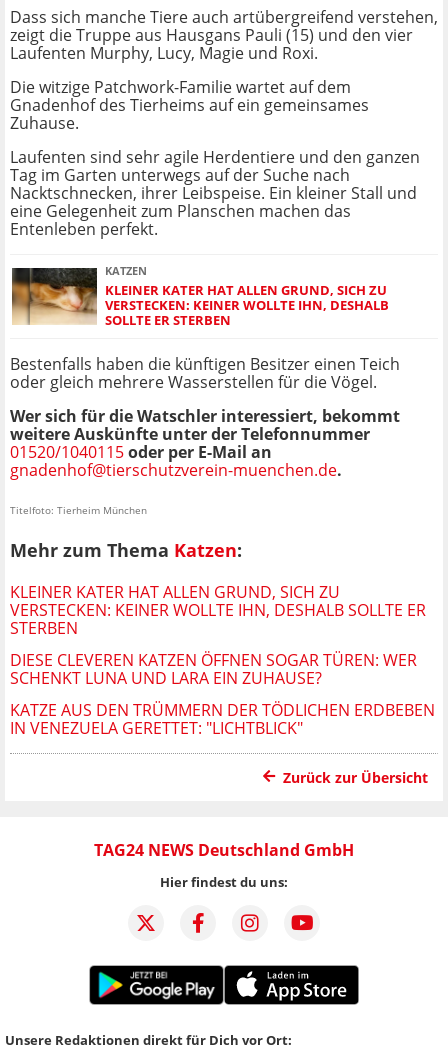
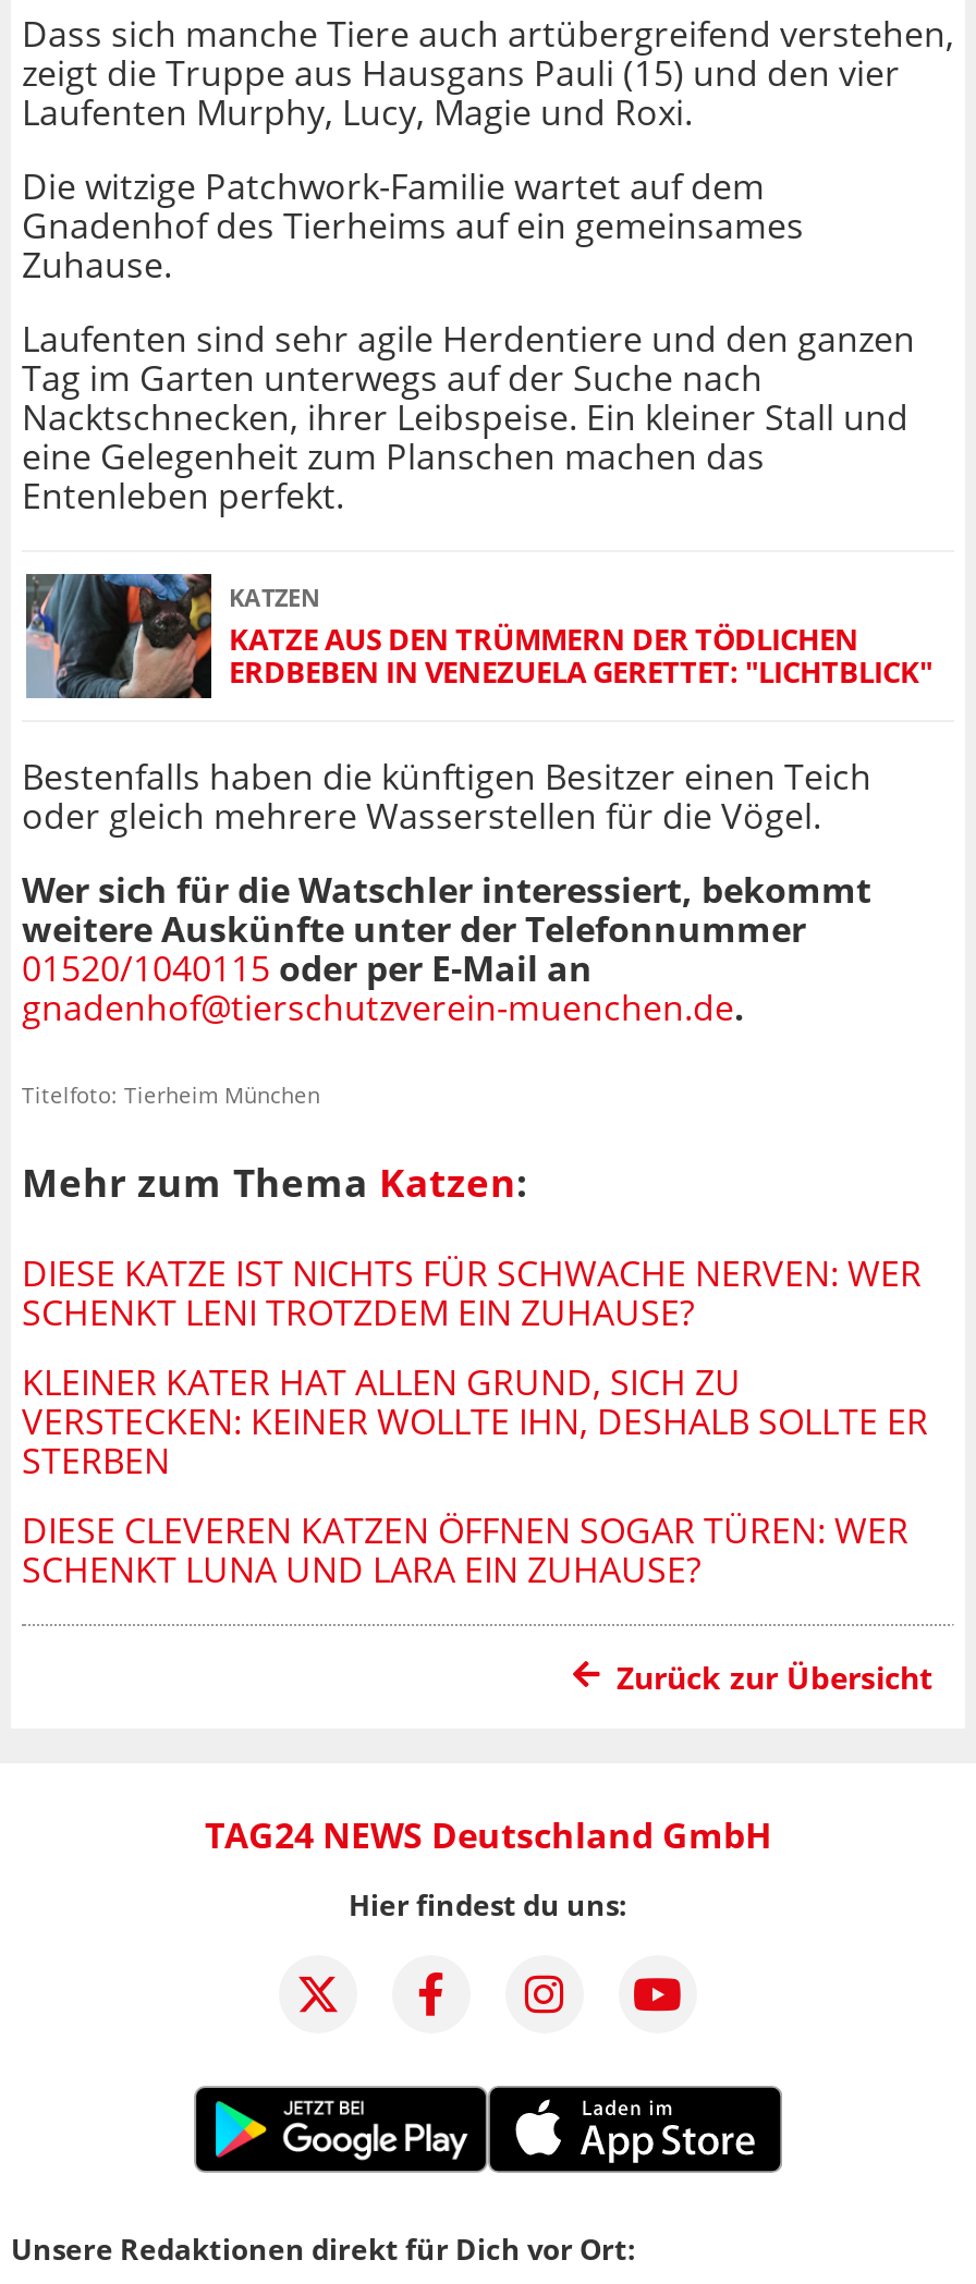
[12,265,389,329] [image] | KLEINER KATER HAT ALLEN GRUND, SICH ZU | VERSTECKEN: KEINER WOLLTE IHN, DESHALB | SOLLTE ER STERBEN -> [26,572,932,700] [image] | KATZE AUS DEN TRÜMMERN DER TÖDLICHEN | ERDBEBEN IN VENEZUELA GERETTET: "LICHTBLICK"
none -> [22,1249,922,1336] DIESE KATZE IST NICHTS FÜR SCHWACHE NERVEN: WER | SCHENKT LENI TROTZDEM EIN ZUHAUSE?
moved [10,581,426,689] -> [22,1358,928,1593]: KLEINER KATER HAT ALLEN GRUND, SICH ZU | VERSTECKEN: KEINER WOLLTE IHN, DESHALB SOLLTE ER | STERBEN | DIESE CLEVEREN KATZEN ÖFFNEN SOGAR TÜREN: WER | SCHENKT LUNA UND LARA EIN ZUHAUSE?
[10,699,435,739] KATZE AUS DEN TRÜMMERN DER TÖDLICHEN ERDBEBEN | IN VENEZUELA GERETTET: "LICHTBLICK" -> none

